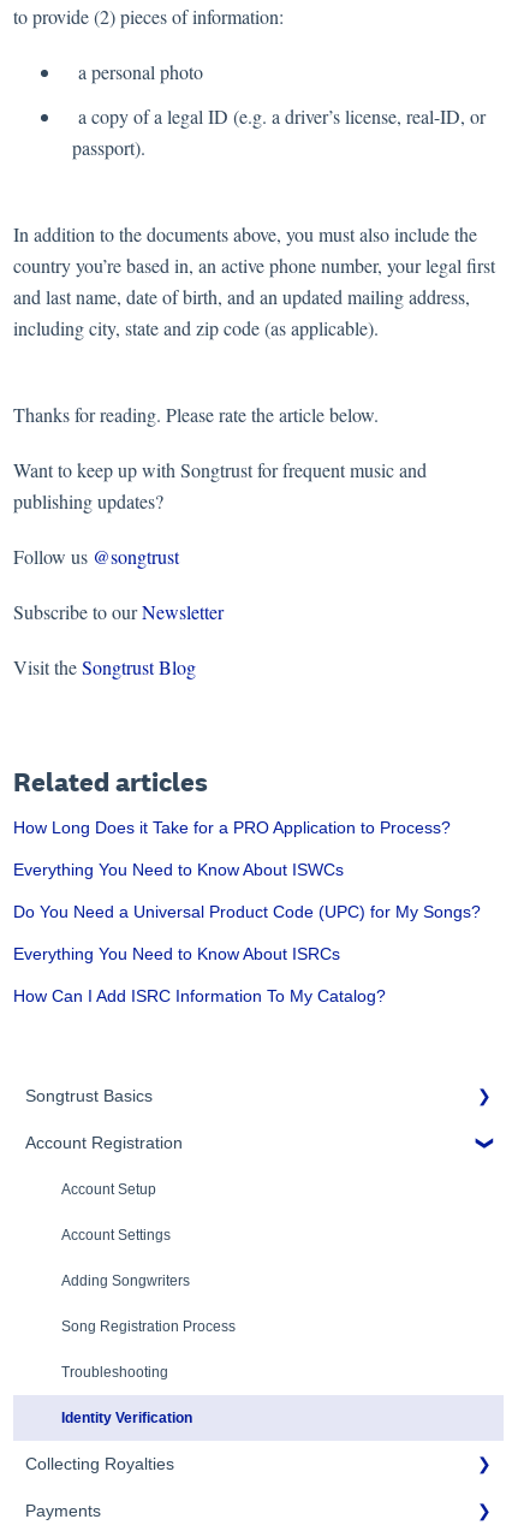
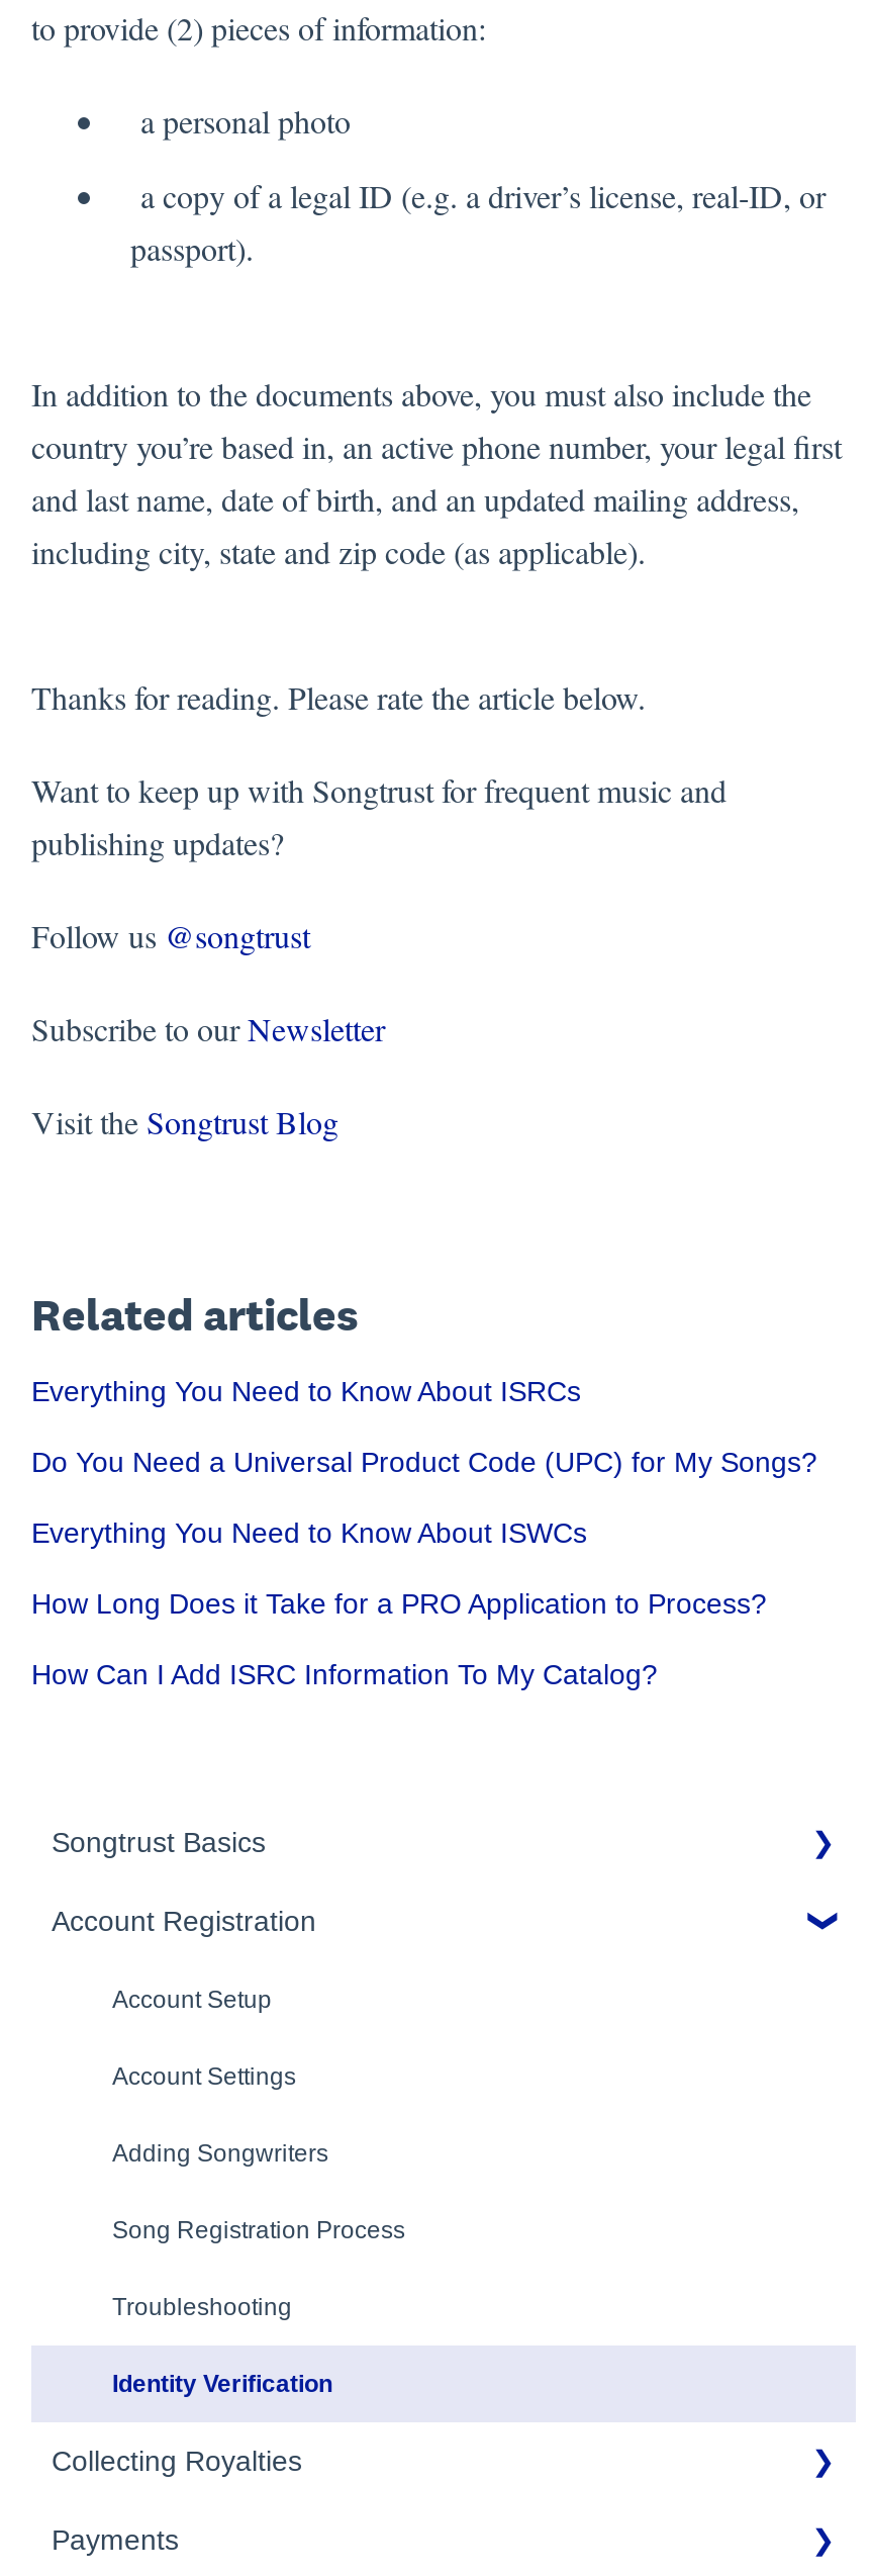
moved [13,818,451,837] -> [31,1587,767,1619]: How Long Does it Take for a PRO Application to Process?
moved [13,860,481,963] -> [31,1375,817,1549]: Everything You Need to Know About ISWCs | Do You Need a Universal Product Code (UPC) for My Songs? | Everything You Need to Know About ISRCs

